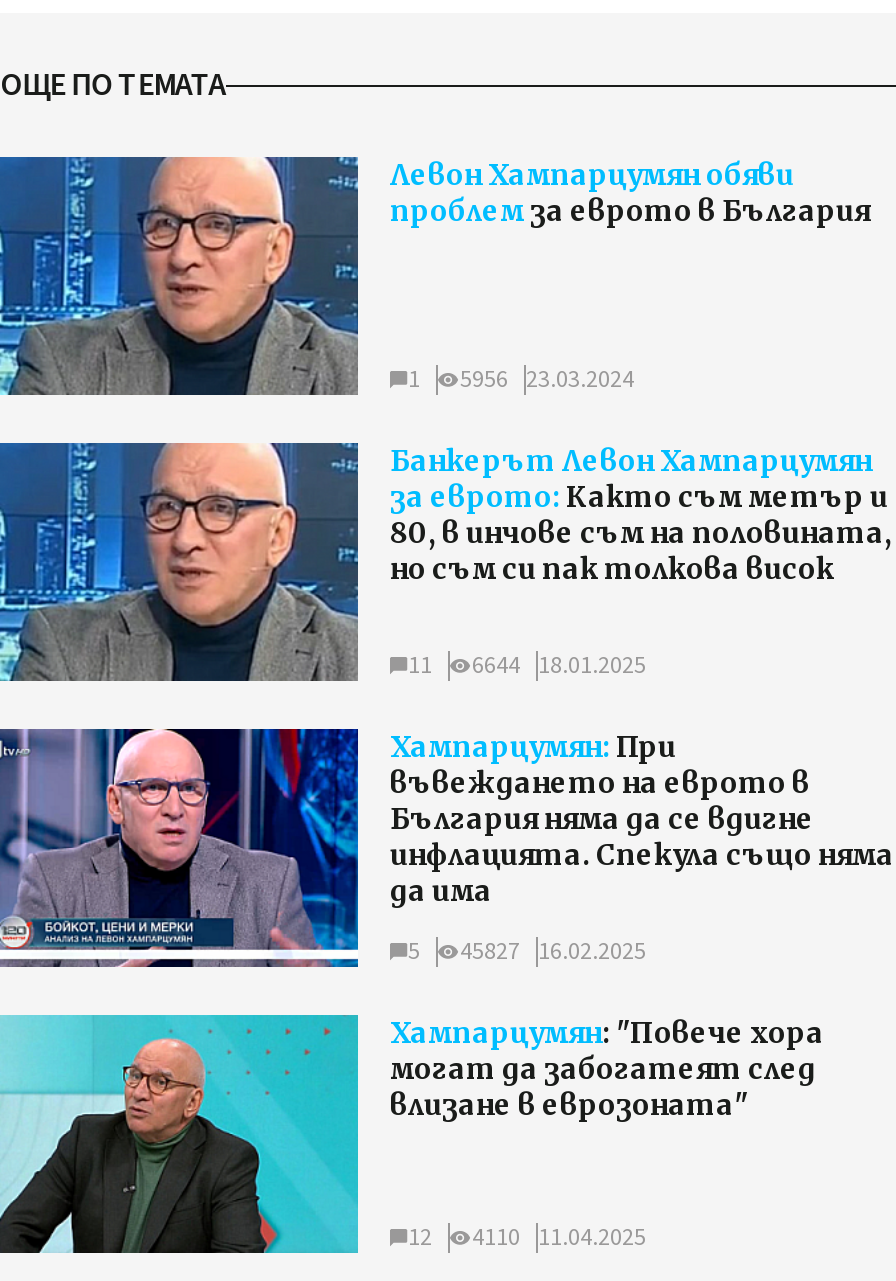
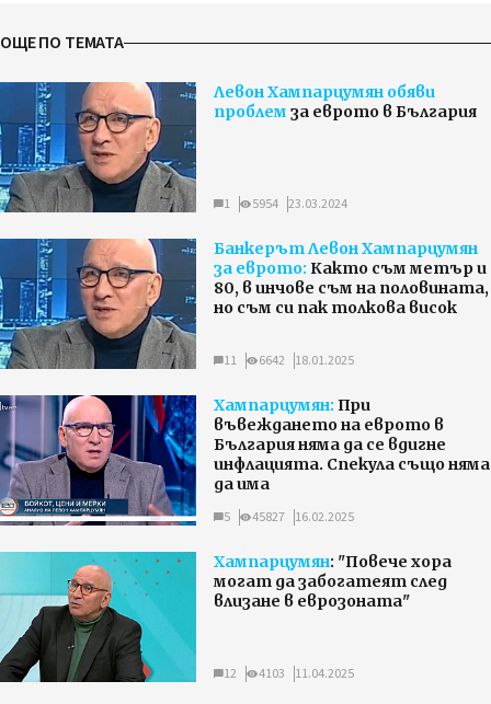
[460,364,634,398] 5956 23.03.2024 -> [252,195,347,214] 5954 23.03.2024
[408,650,646,684] 11 6644 18.01.2025 -> [224,352,354,370] 11 6642 18.01.2025
[408,1222,646,1256] 12 4110 11.04.2025 -> [224,665,354,684] 12 4103 11.04.2025

